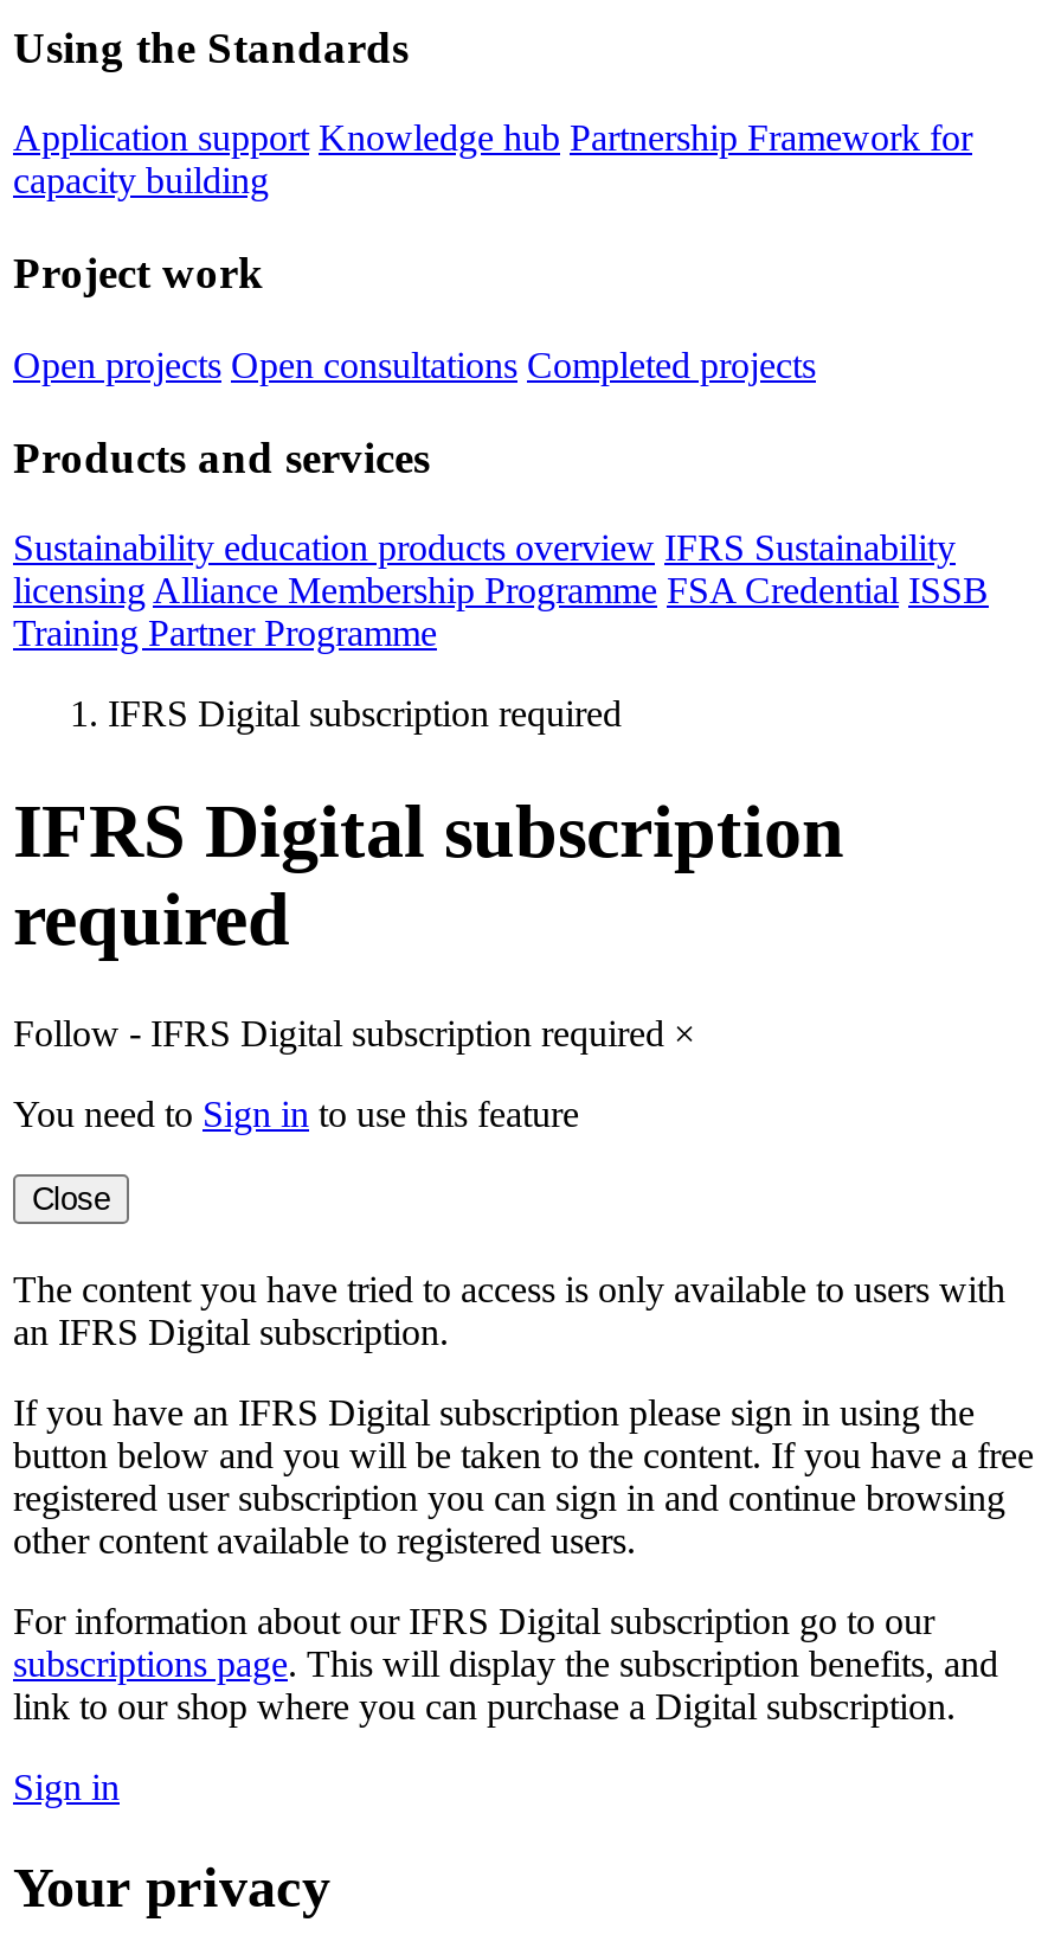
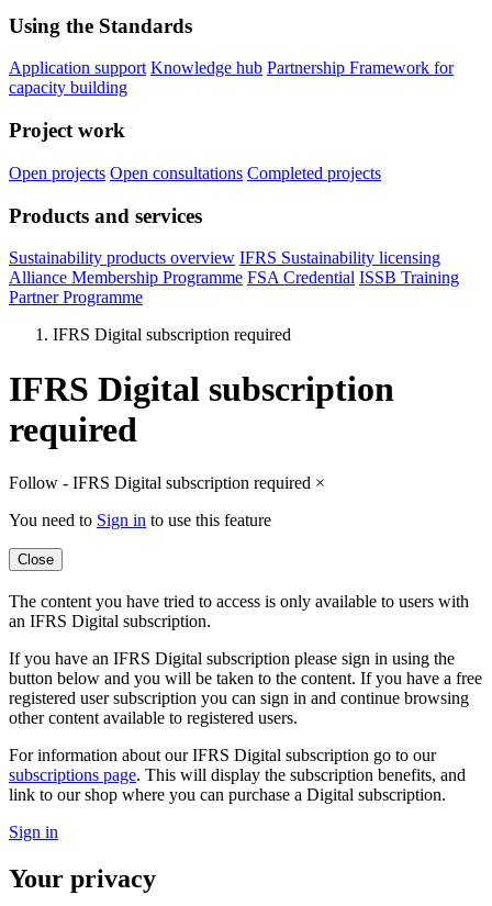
[13,528,989,654] Sustainability education products overview IFRS Sustainability | licensing Alliance Membership Programme FSA Credential ISSB | Training Partner Programme -> [9,249,459,307] Sustainability products overview IFRS Sustainability licensing | Alliance Membership Programme FSA Credential ISSB Training | Partner Programme

